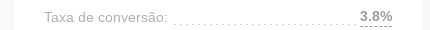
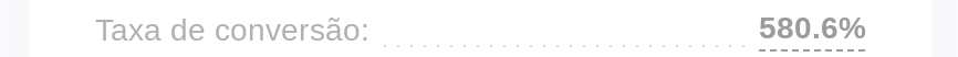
[360,8,392,24] 3.8% -> [759,10,865,45] 580.6%

